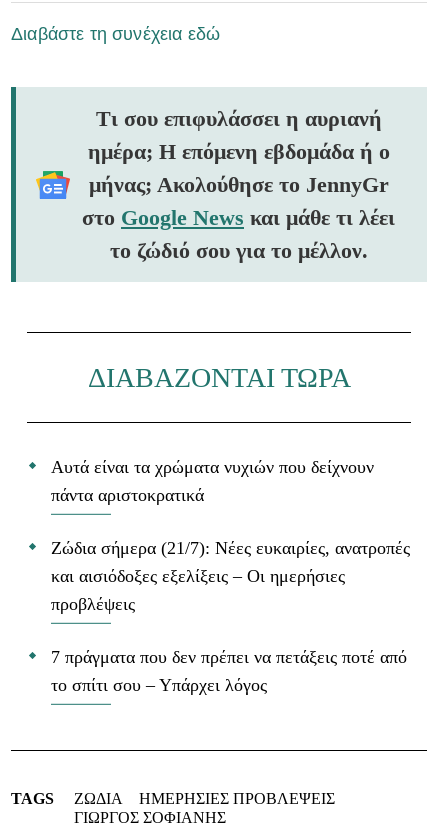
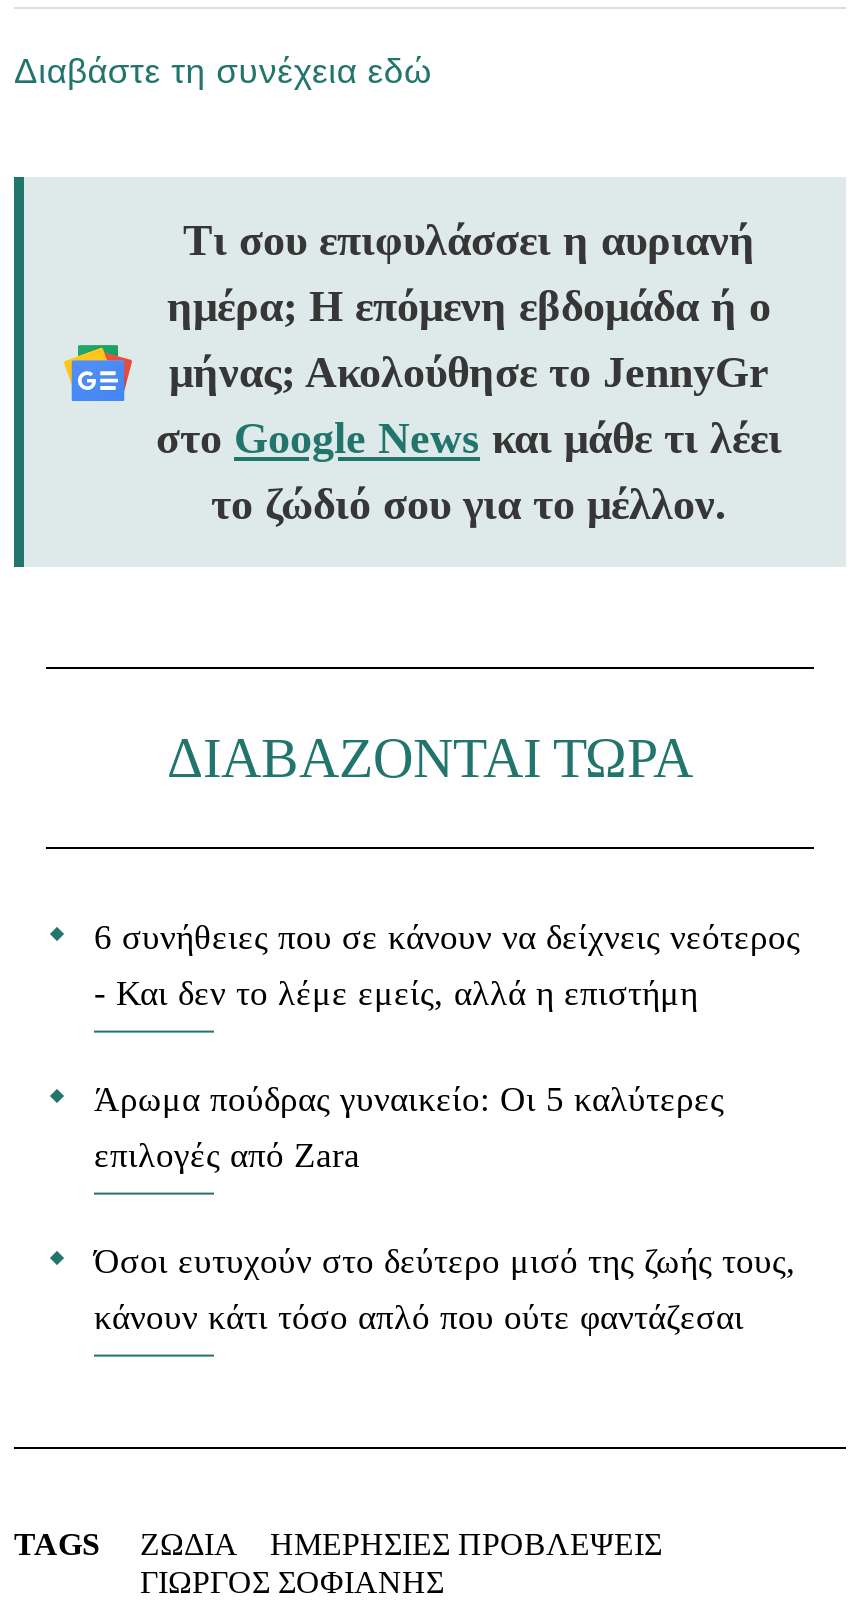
[51,457,374,505] Αυτά είναι τα χρώματα νυχιών που δείχνουν | πάντα αριστοκρατικά -> [94,917,800,1013] 6 συνήθειες που σε κάνουν να δείχνεις νεότερος | - Και δεν το λέμε εμείς, αλλά η επιστήμη
[51,538,410,614] Ζώδια σήμερα (21/7): Νέες ευκαιρίες, ανατροπές | και αισιόδοξες εξελίξεις – Οι ημερήσιες | προβλέψεις -> [94,1079,724,1175] Άρωμα πούδρας γυναικείο: Οι 5 καλύτερες | επιλογές από Zara
[51,647,407,695] 7 πράγματα που δεν πρέπει να πετάξεις ποτέ από | το σπίτι σου – Υπάρχει λόγος -> [94,1241,796,1337] Όσοι ευτυχούν στο δεύτερο μισό της ζωής τους, | κάνουν κάτι τόσο απλό που ούτε φαντάζεσαι

